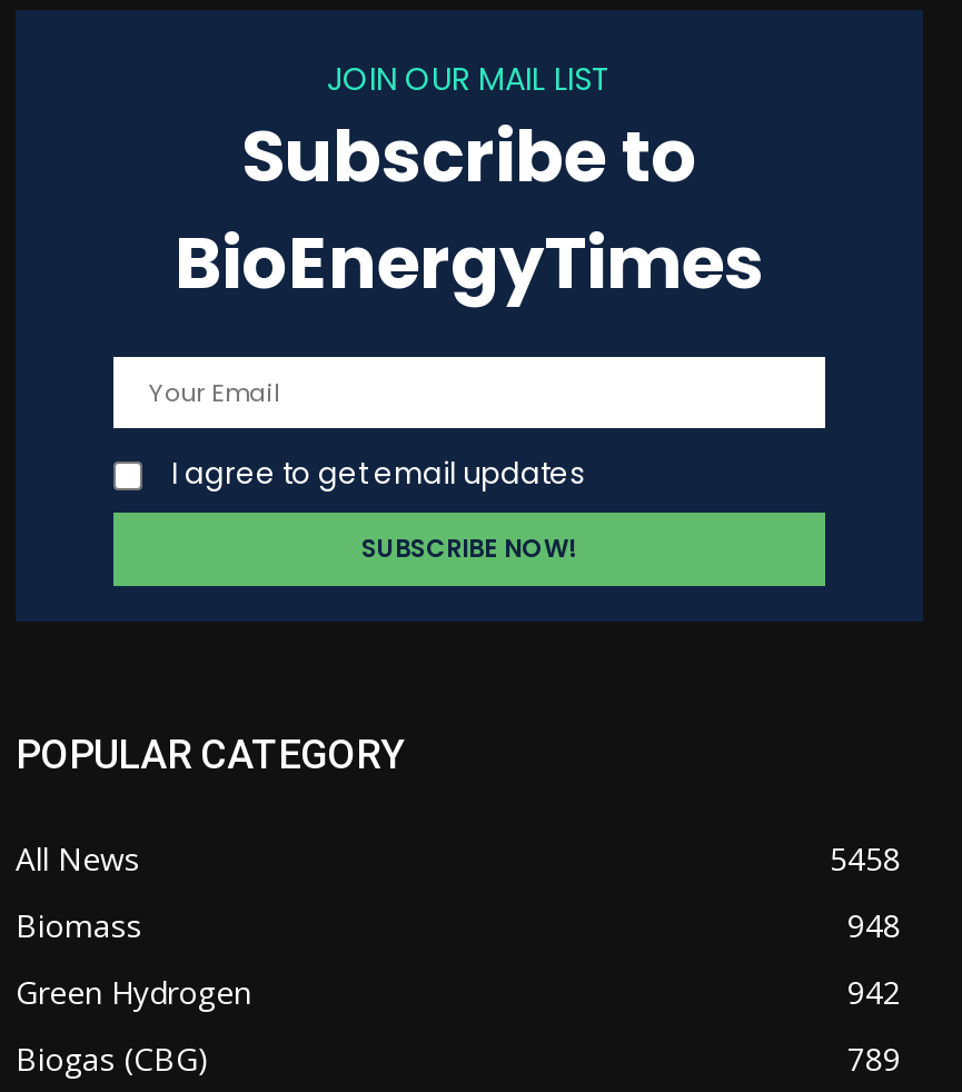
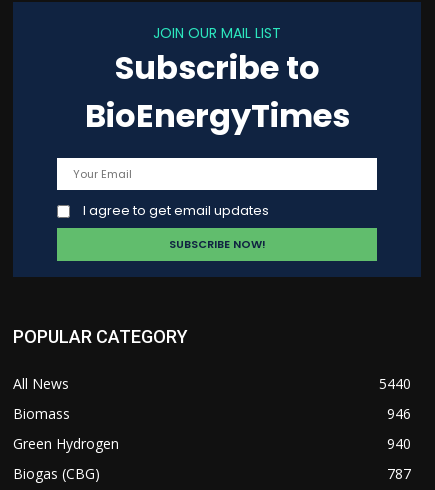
[830,838,901,880] 5458 -> [379,374,411,393] 5440
[847,905,901,947] 948 -> [387,404,411,423] 946
[847,972,901,1014] 942 -> [387,434,411,453] 940
[847,1038,901,1081] 789 -> [387,464,411,483] 787

